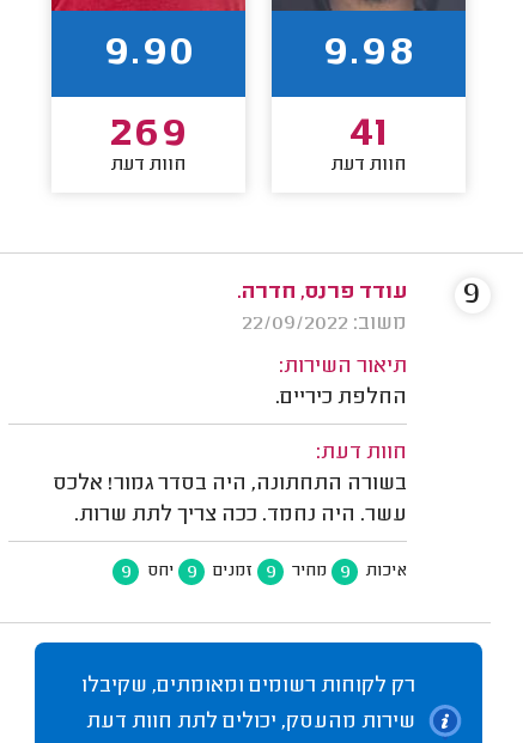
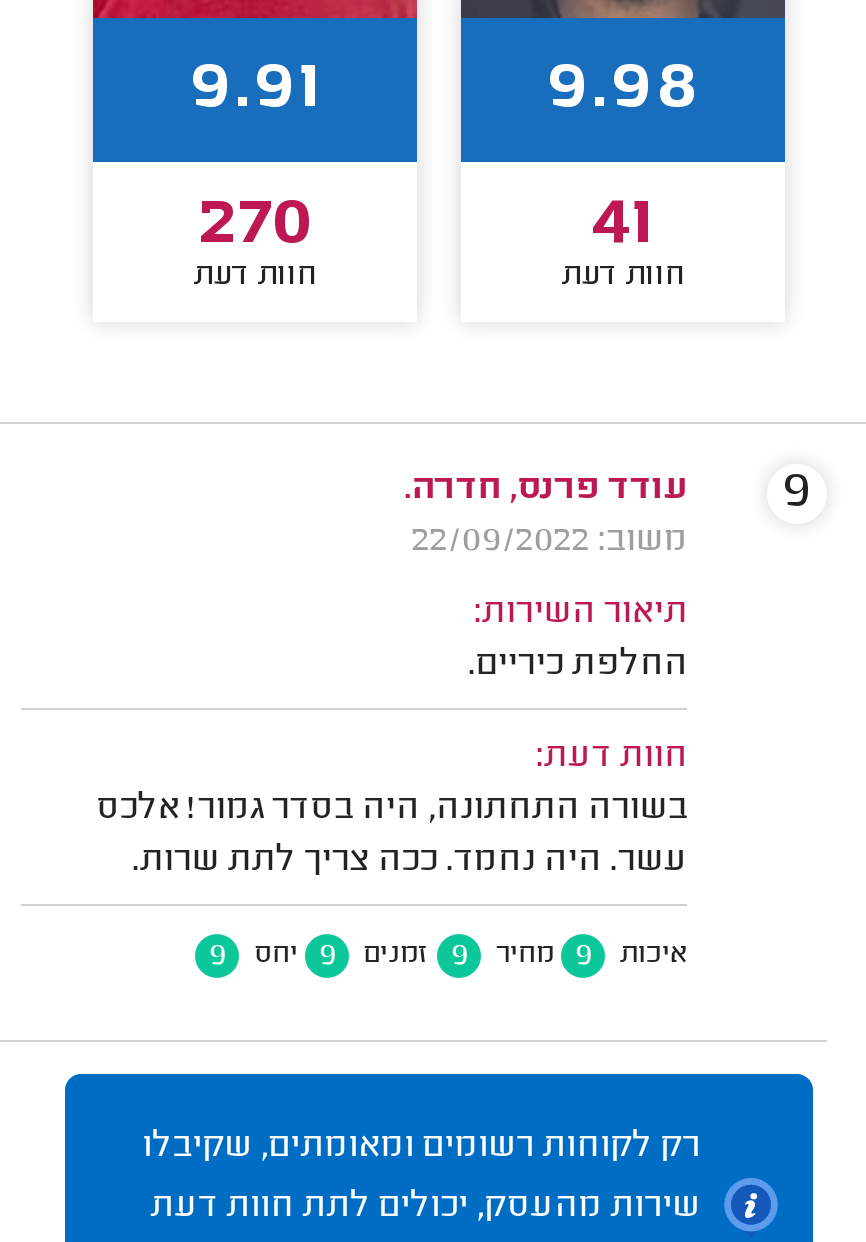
[103,30,194,78] 9.90 -> [188,51,322,131] 9.91
[109,112,188,159] 269 -> [197,187,313,267] 270

